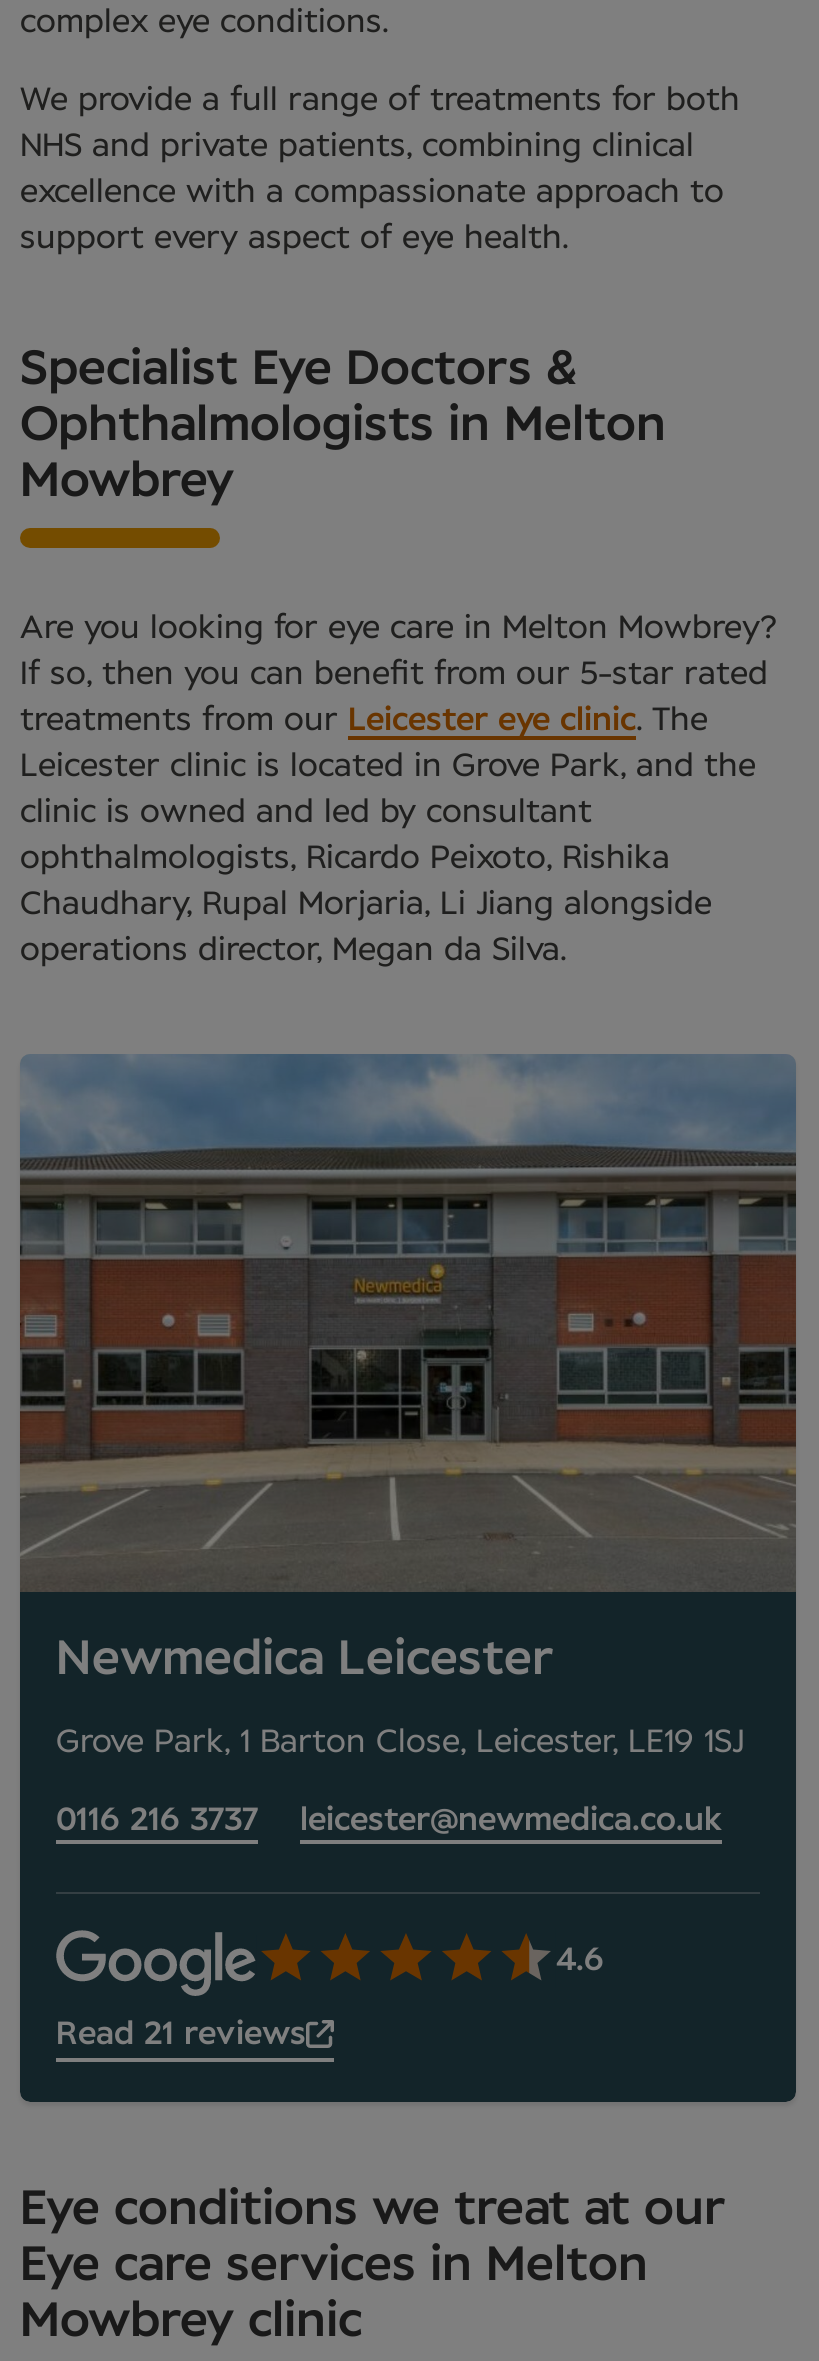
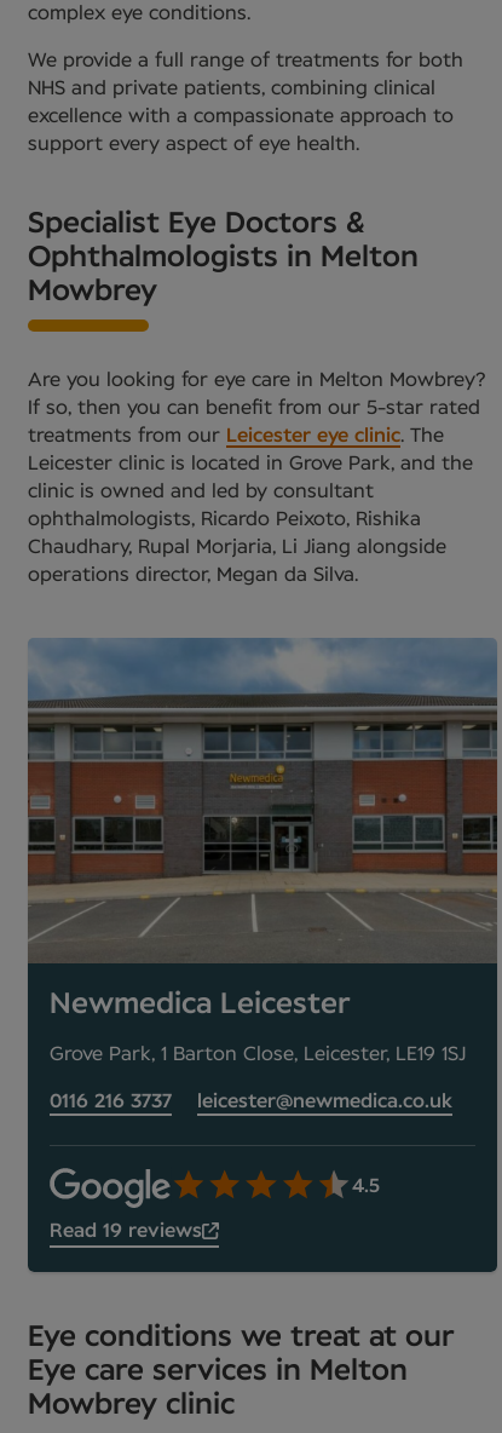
[556,1944,604,1976] 4.6 -> [352,1176,380,1196] 4.5
[56,2018,306,2050] Read 21 reviews -> [50,1221,202,1241] Read 19 reviews

